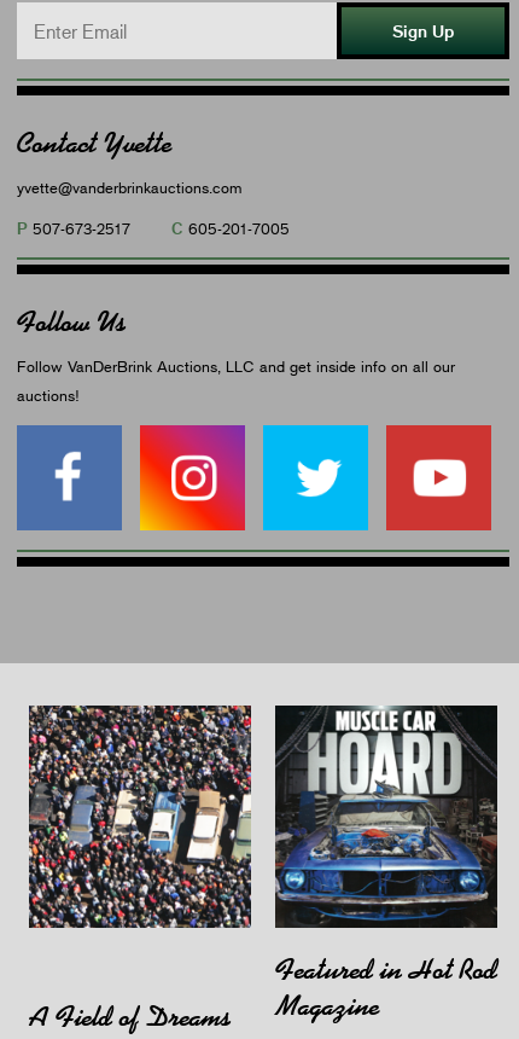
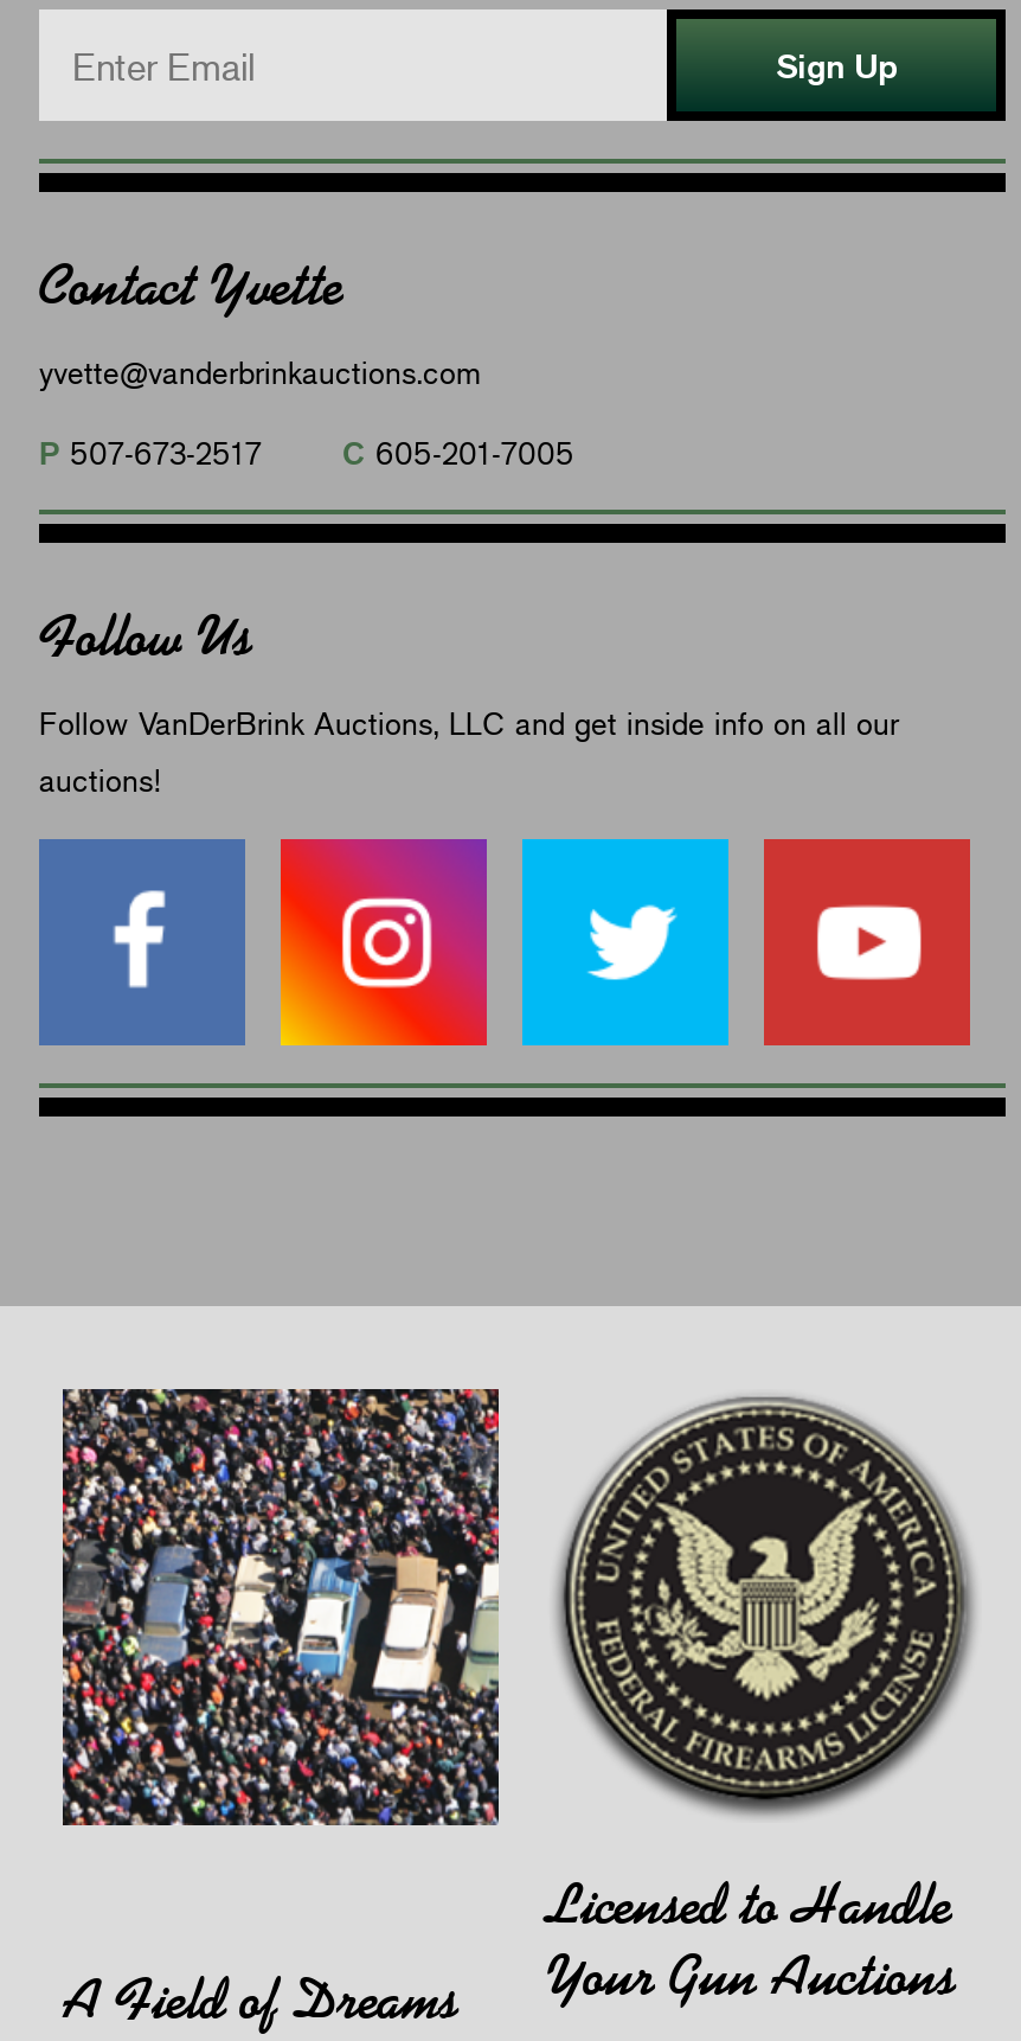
[274,704,498,1024] [image] | Featured in Hot Rod | Magazine -> [546,1389,982,2010] [image] | Licensed to Handle | Your Gun Auctions

